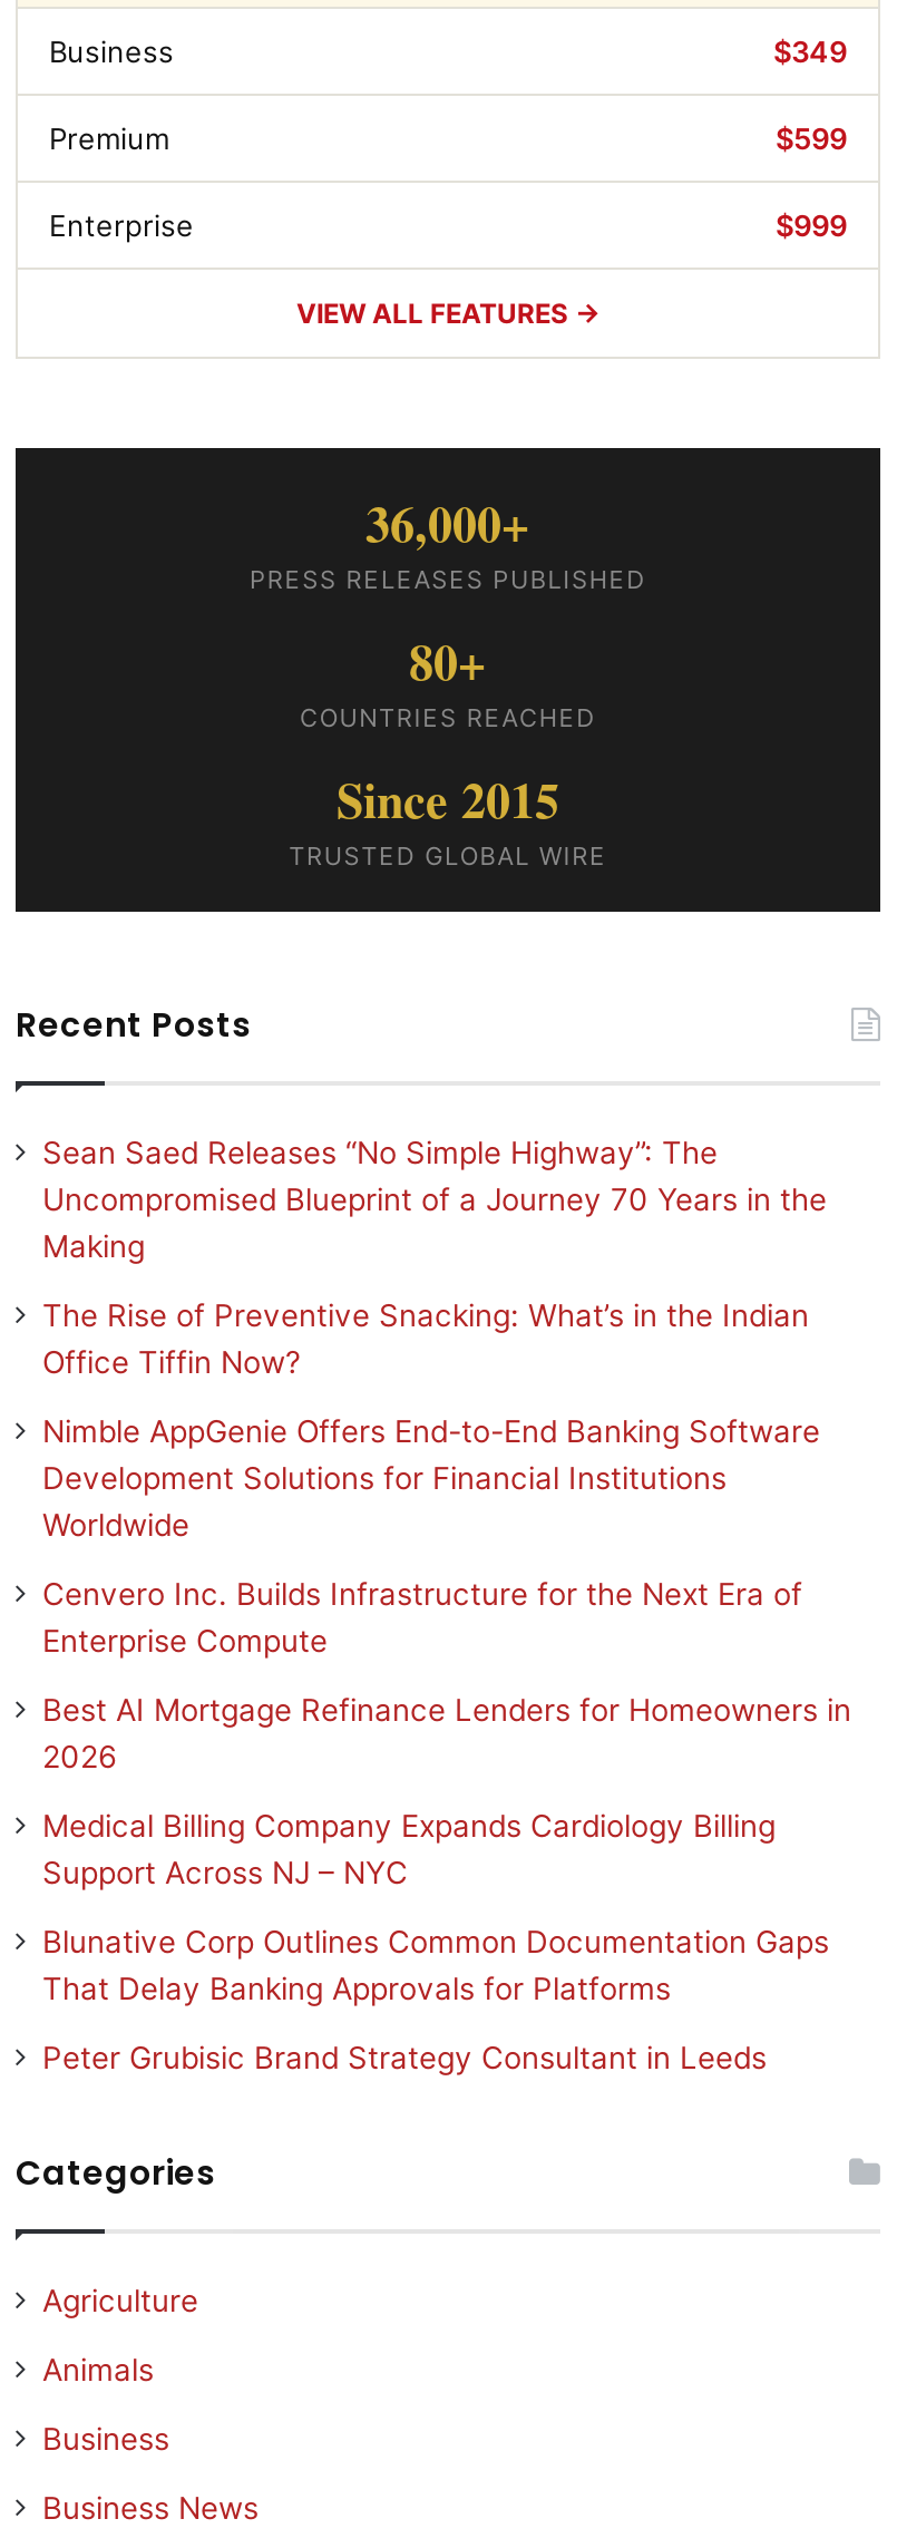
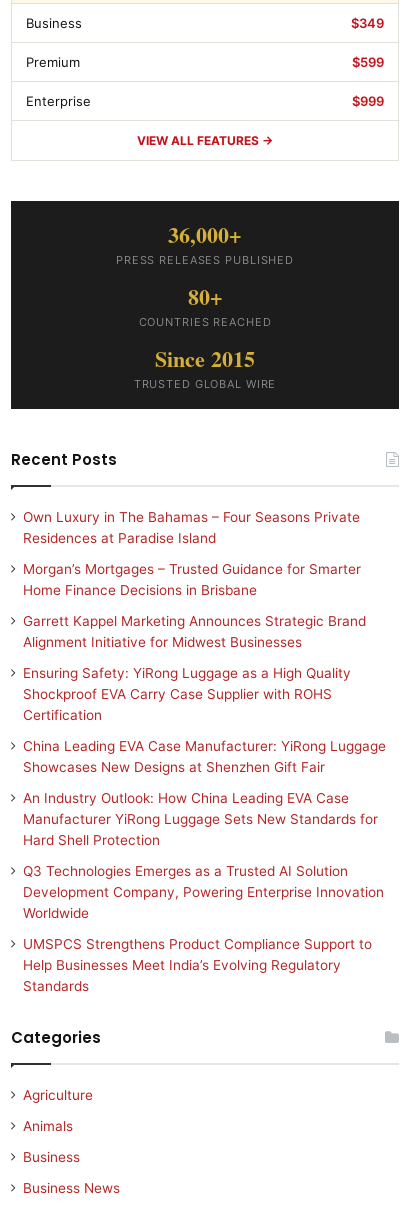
[42,1135,827,1496] Sean Saed Releases “No Simple Highway”: The | Uncompromised Blueprint of a Journey 70 Years in the | Making | The Rise of Preventive Snacking: What’s in the Indian | Office Tiffin Now? | Nimble AppGenie Offers End-to-End Banking Software | Development Solutions for Financial Institutions -> [23,509,386,900] Own Luxury in The Bahamas – Four Seasons Private | Residences at Paradise Island | Morgan’s Mortgages – Trusted Guidance for Smarter | Home Finance Decisions in Brisbane | Garrett Kappel Marketing Announces Strategic Brand | Alignment Initiative for Midwest Businesses | Ensuring Safety: YiRong Luggage as a High Quality | Shockproof EVA Carry Case Supplier with ROHS | Certification | China Leading EVA Case Manufacturer: YiRong Luggage | Showcases New Designs at Shenzhen Gift Fair | An Industry Outlook: How China Leading EVA Case | Manufacturer YiRong Luggage Sets New Standards for | Hard Shell Protection | Q3 Technologies Emerges as a Trusted AI Solution | Development Company, Powering Enterprise Innovation
moved [42,1507,189,1543] -> [23,905,89,921]: Worldwide
[42,1576,851,2075] Cenvero Inc. Builds Infrastructure for the Next Era of | Enterprise Compute | Best AI Mortgage Refinance Lenders for Homeowners in | 2026 | Medical Billing Company Expands Cardiology Billing | Support Across NJ – NYC | Blunative Corp Outlines Common Documentation Gaps | That Delay Banking Approvals for Platforms | Peter Grubisic Brand Strategy Consultant in Leeds -> [23,936,372,994] UMSPCS Strengthens Product Compliance Support to | Help Businesses Meet India’s Evolving Regulatory | Standards

